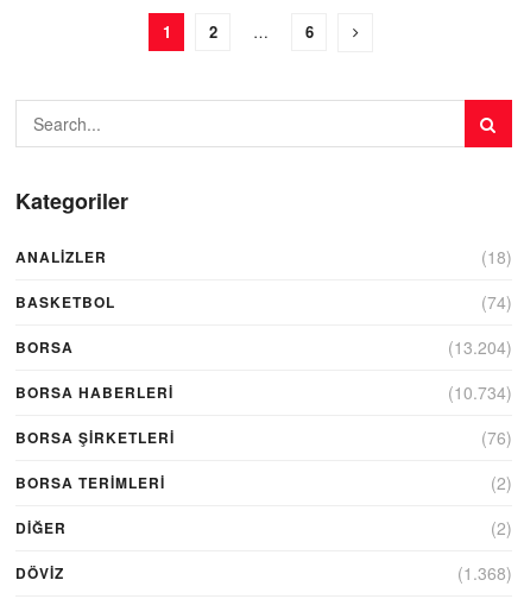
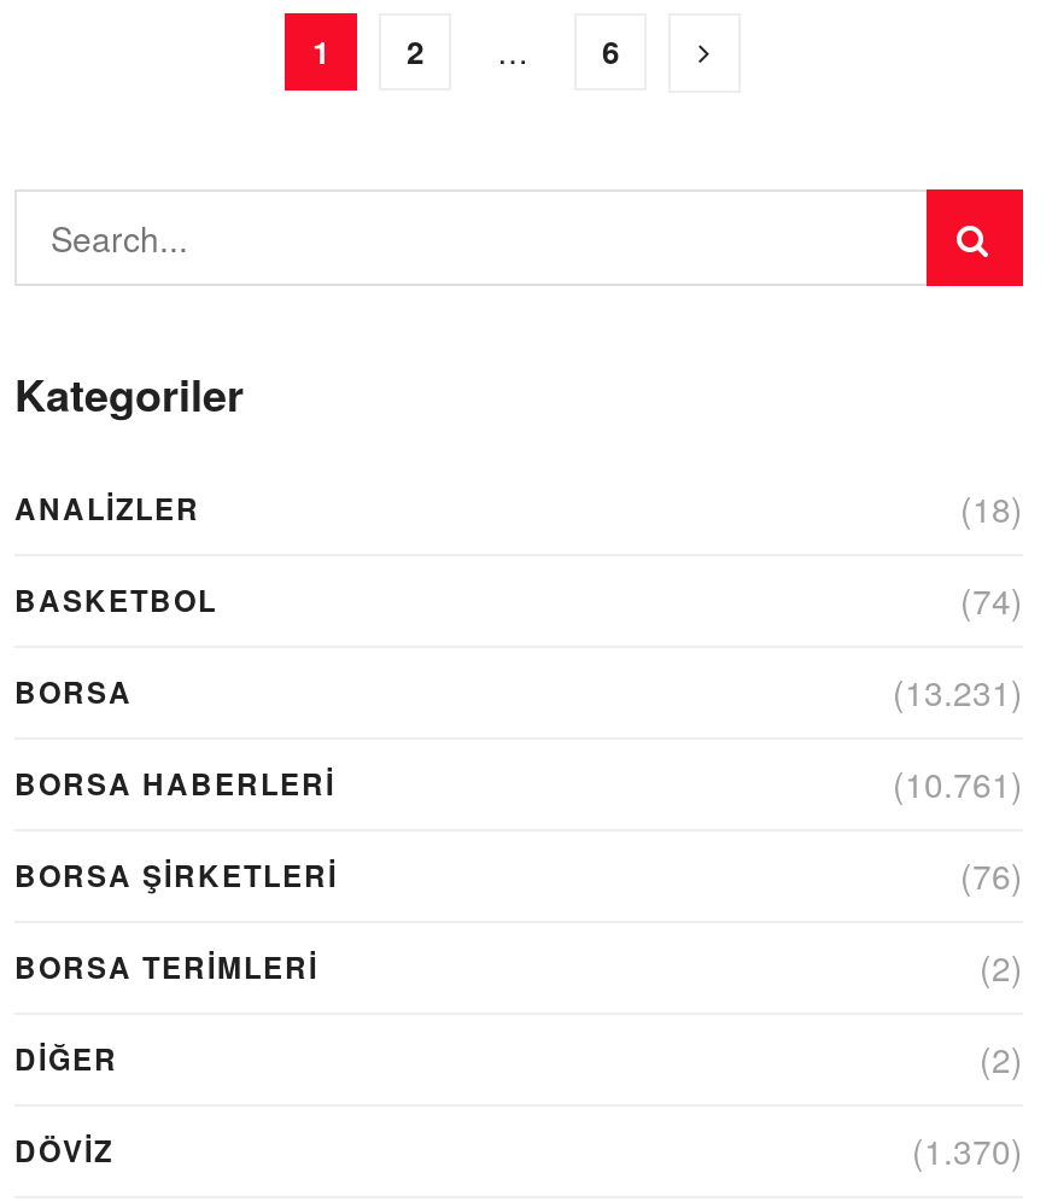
[448,335,512,358] (13.204) -> [893,666,1023,714] (13.231)
[448,380,512,403] (10.734) -> [893,758,1023,806] (10.761)
[457,560,512,584] (1.368) -> [912,1125,1023,1173] (1.370)

